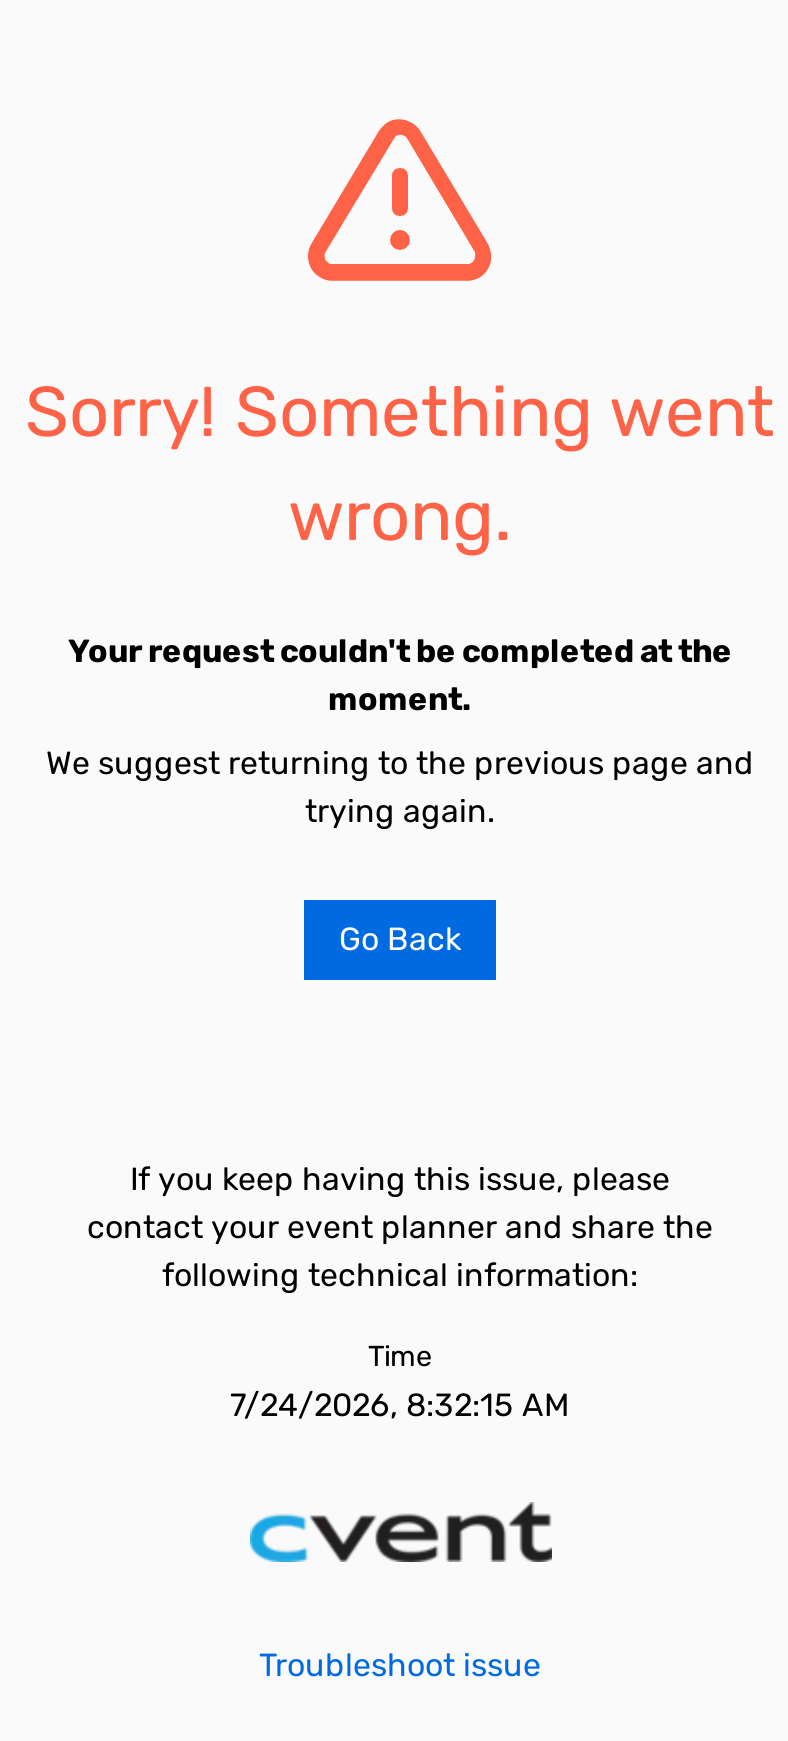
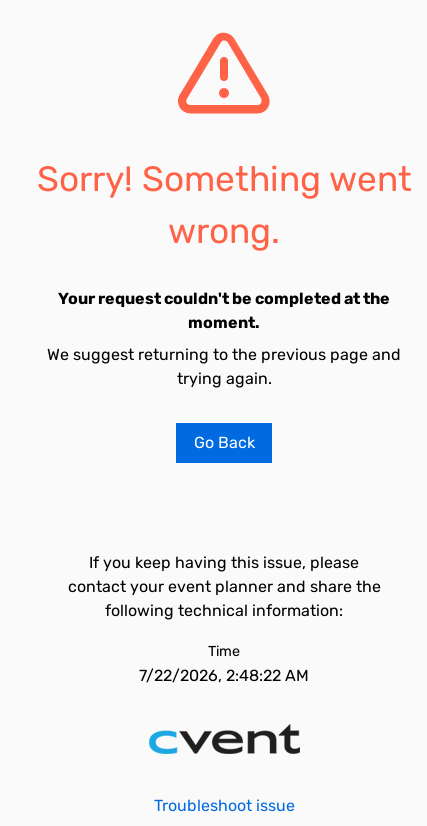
[230,1386,570,1424] 7/24/2026, 8:32:15 AM -> [139,666,309,685] 7/22/2026, 2:48:22 AM

